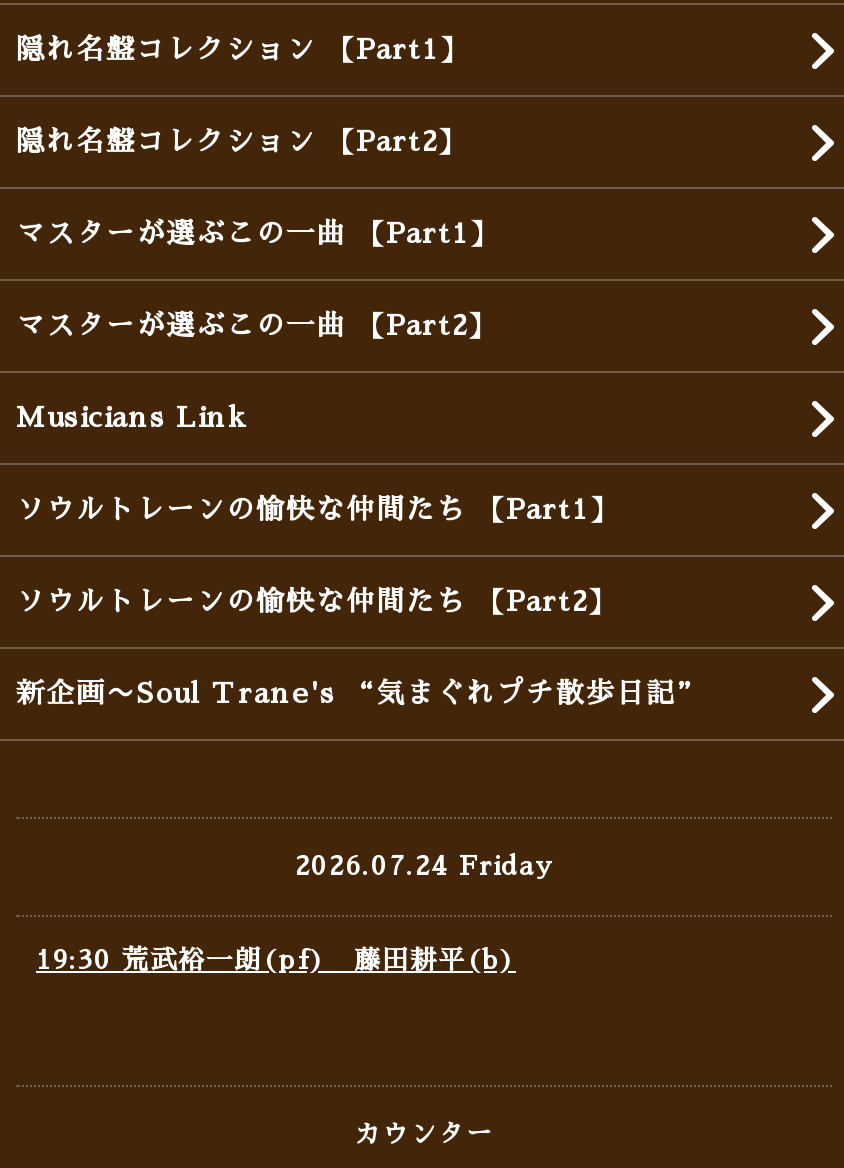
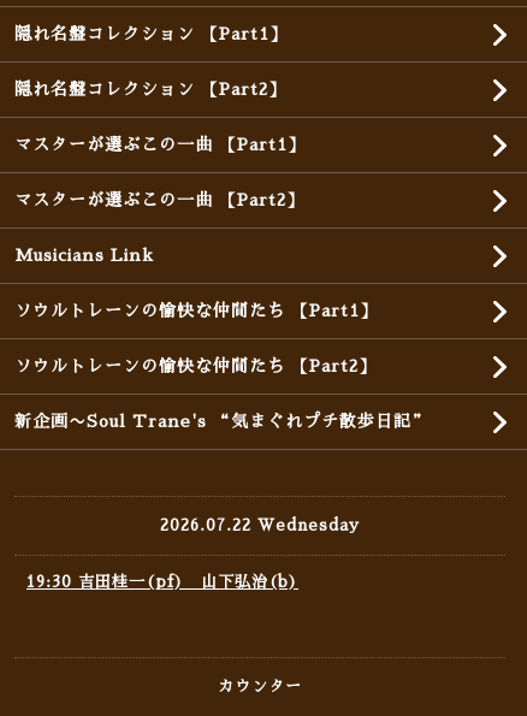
[295,853,553,879] 2026.07.24 Friday -> [160,518,360,533] 2026.07.22 Wednesday
[36,947,516,973] 19:30 荒武裕一朗(pf) 藤田耕平(b) -> [26,574,298,590] 19:30 吉田桂一(pf) 山下弘治(b)

